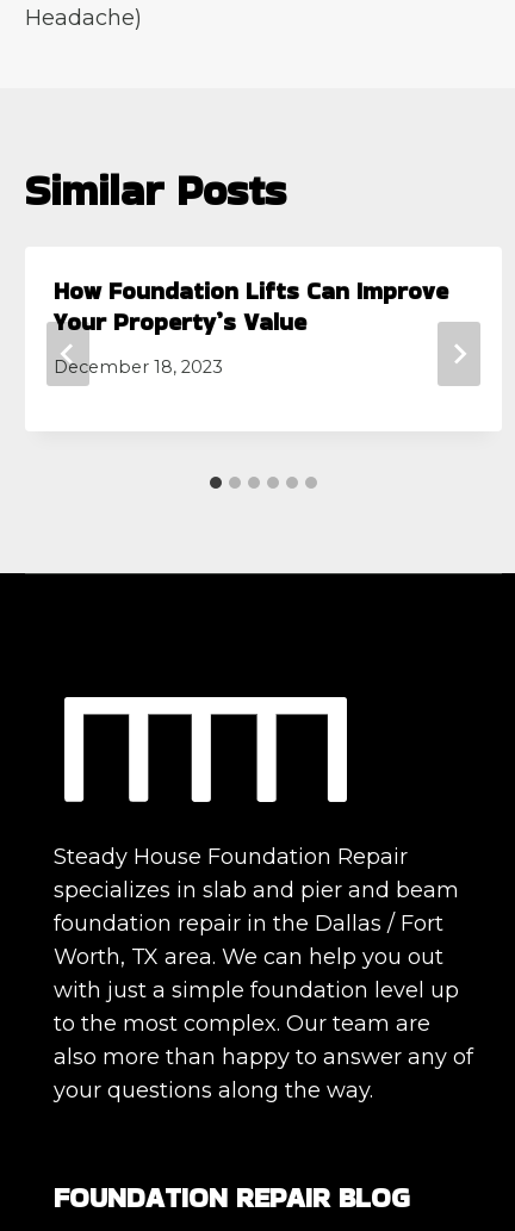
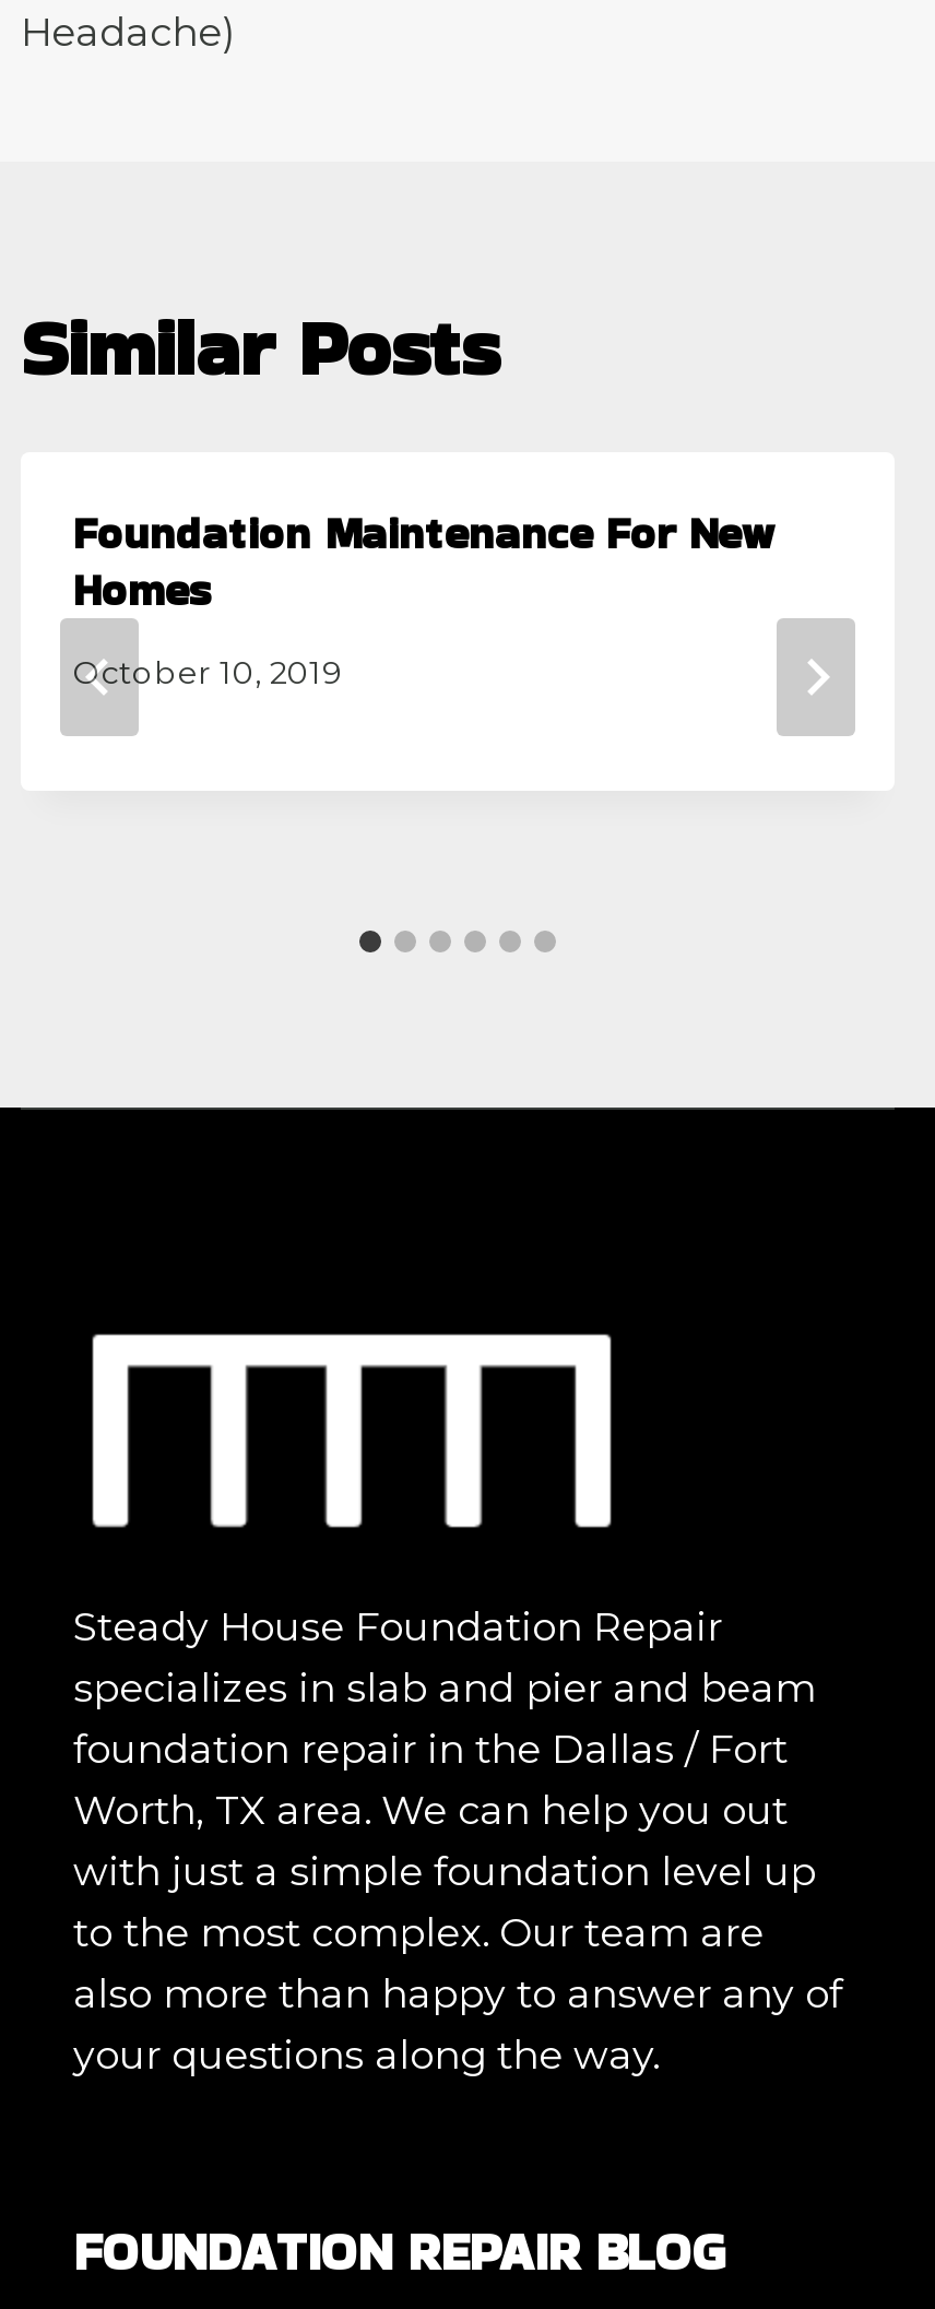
[54,274,448,338] How Foundation Lifts Can Improve | Your Property’s Value -> [73,502,774,620] Foundation Maintenance For New | Homes
[54,356,223,378] December 18, 2023 -> [73,653,344,693] October 10, 2019

